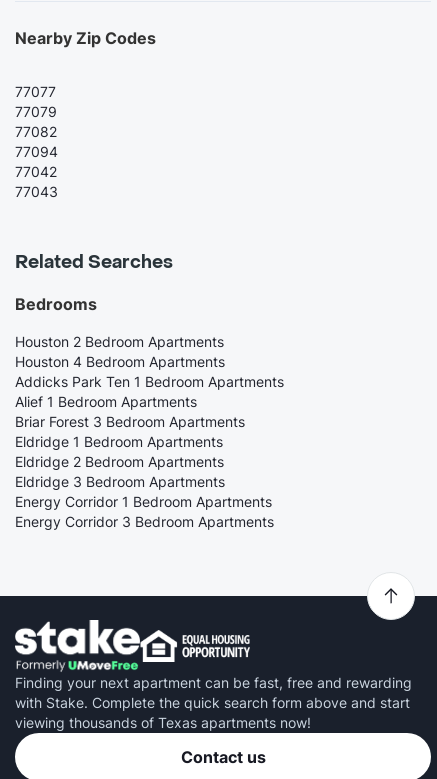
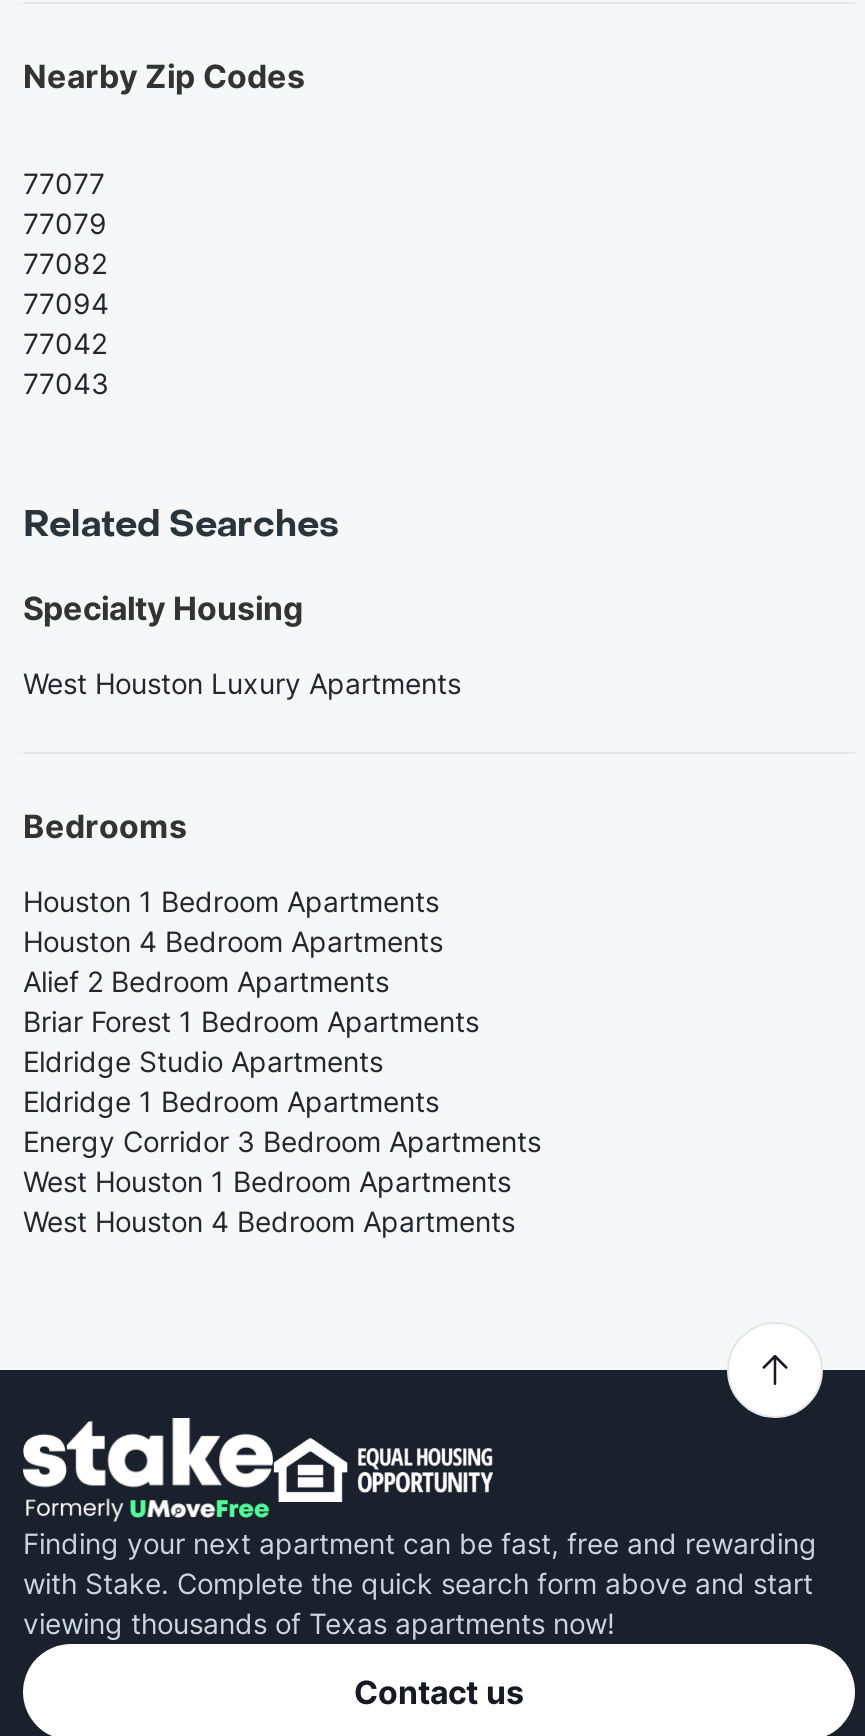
none -> [23,587,461,699] Specialty Housing | West Houston Luxury Apartments
moved [15,294,97,314] -> [23,805,187,845]: Bedrooms
[15,333,224,350] Houston 2 Bedroom Apartments -> [23,883,439,917] Houston 1 Bedroom Apartments
moved [15,353,225,370] -> [23,923,443,957]: Houston 4 Bedroom Apartments
[15,373,284,430] Addicks Park Ten 1 Bedroom Apartments | Alief 1 Bedroom Apartments | Briar Forest 3 Bedroom Apartments -> [23,963,479,1077] Alief 2 Bedroom Apartments | Briar Forest 1 Bedroom Apartments | Eldridge Studio Apartments
moved [15,433,223,450] -> [23,1083,439,1117]: Eldridge 1 Bedroom Apartments
[15,453,272,510] Eldridge 2 Bedroom Apartments | Eldridge 3 Bedroom Apartments | Energy Corridor 1 Bedroom Apartments -> none
none -> [23,1163,515,1237] West Houston 1 Bedroom Apartments | West Houston 4 Bedroom Apartments

